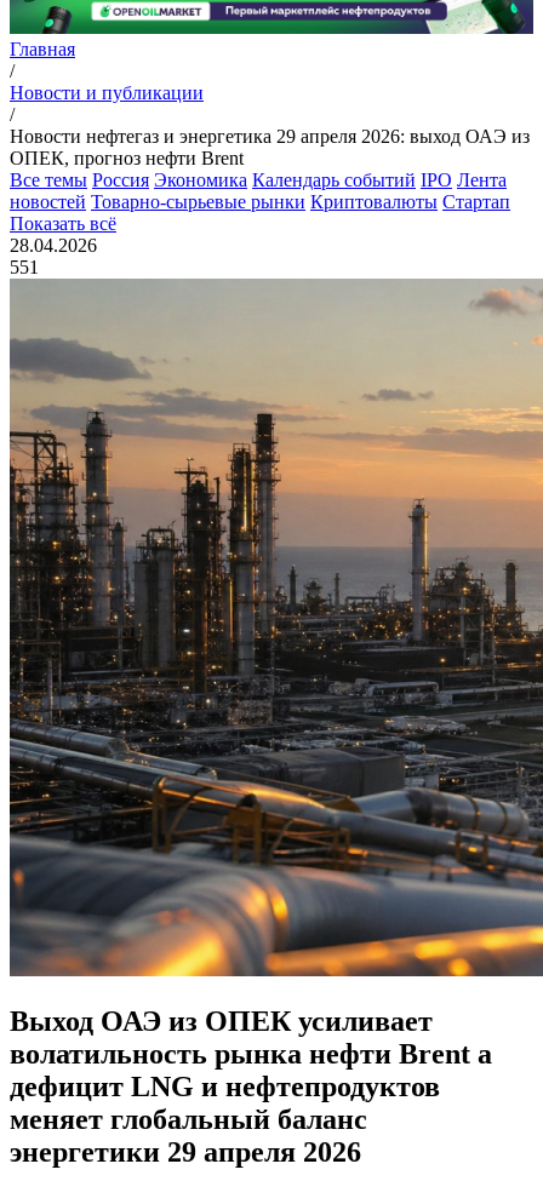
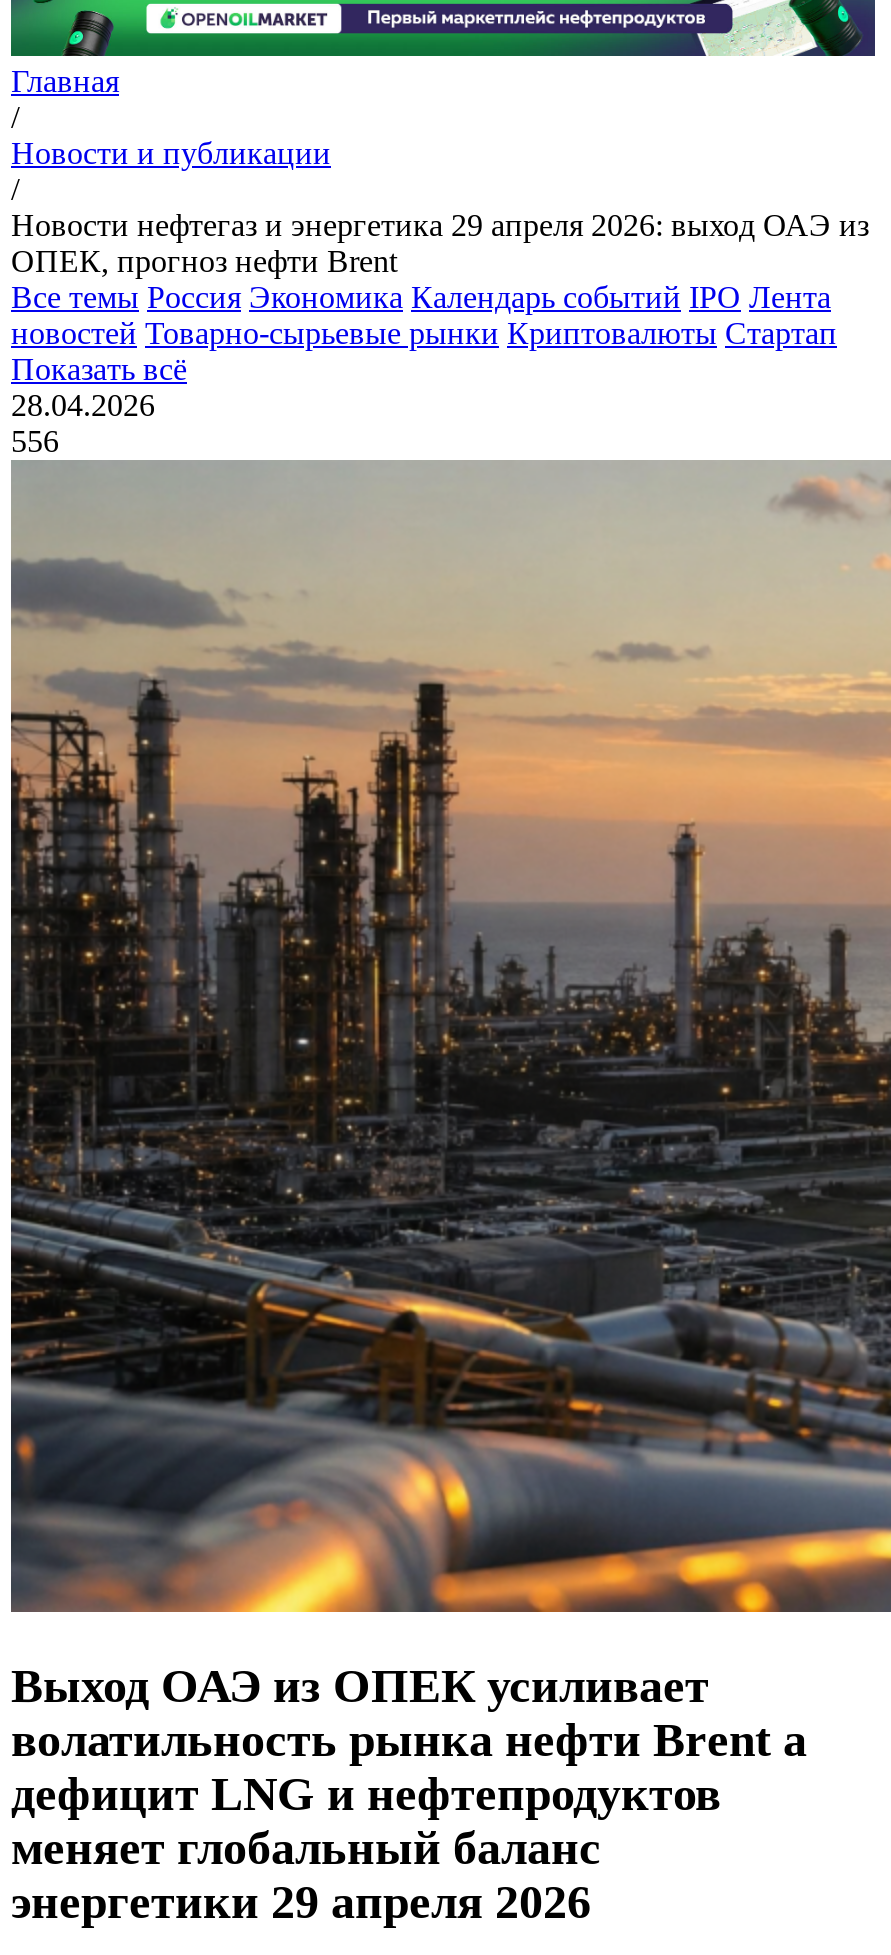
[10,257,39,278] 551 -> [11,425,59,459] 556

